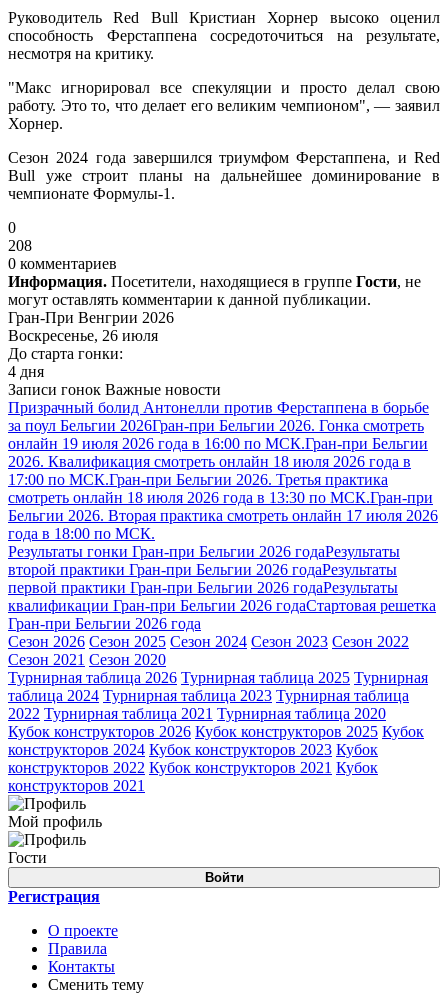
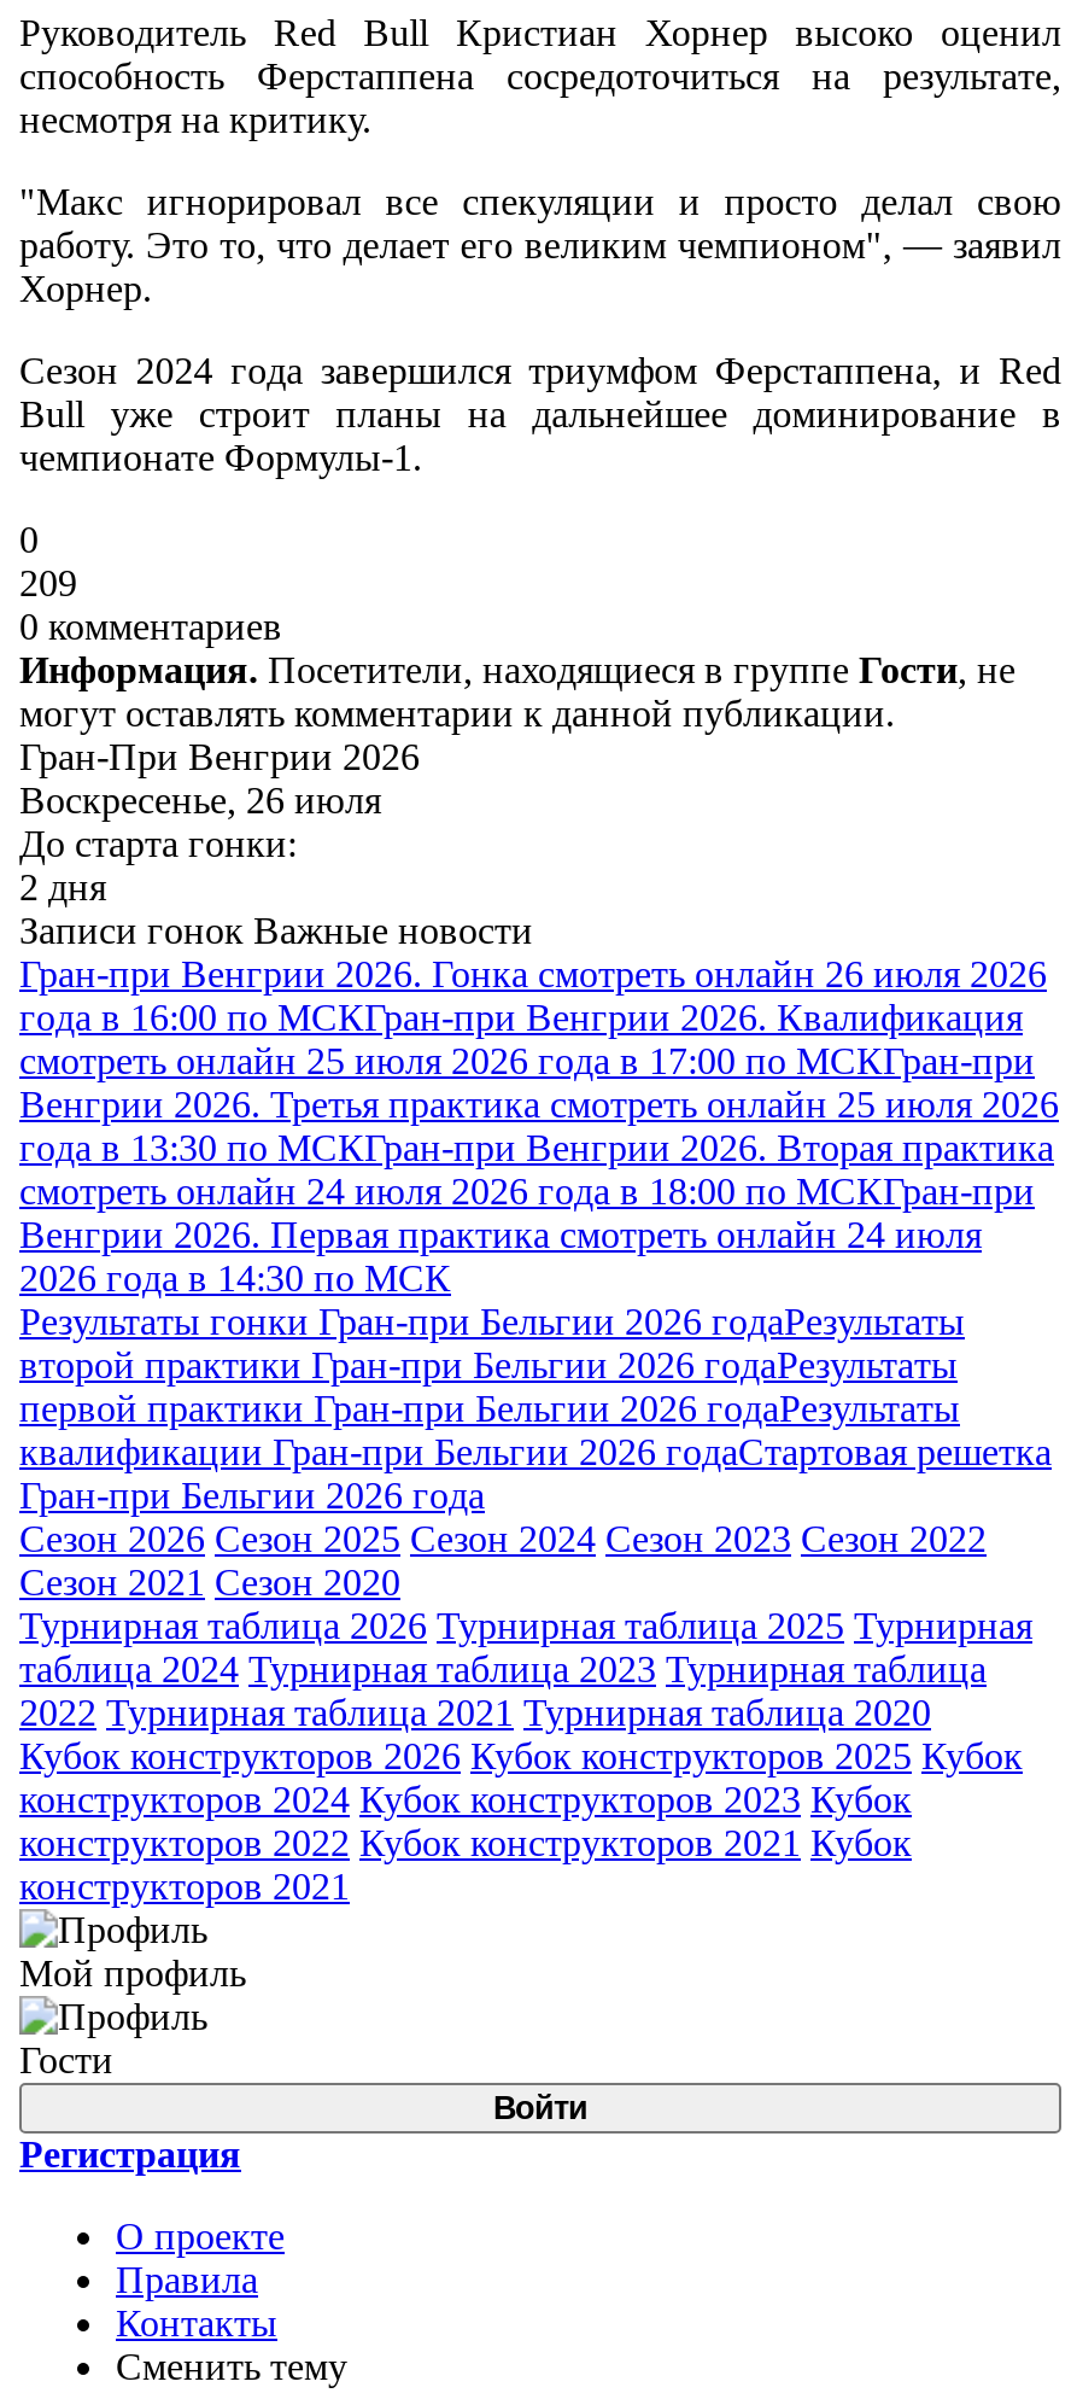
[8,237,32,254] 208 -> [19,563,77,604] 209
[8,363,44,380] 4 дня -> [19,867,106,908] 2 дня
[8,399,438,542] Призрачный болид Антонелли против Ферстаппена в борьбе | за поул Бельгии 2026Гран-при Бельгии 2026. Гонка смотреть | онлайн 19 июля 2026 года в 16:00 по МСК.Гран-при Бельгии | 2026. Квалификация смотреть онлайн 18 июля 2026 года в | 17:00 по МСК.Гран-при Бельгии 2026. Третья практика | смотреть онлайн 18 июля 2026 года в 13:30 по МСК.Гран-при | Бельгии 2026. Вторая практика смотреть онлайн 17 июля 2026 | года в 18:00 по МСК. -> [19,954,1059,1299] Гран-при Венгрии 2026. Гонка смотреть онлайн 26 июля 2026 | года в 16:00 по МСКГран-при Венгрии 2026. Квалификация | смотреть онлайн 25 июля 2026 года в 17:00 по МСКГран-при | Венгрии 2026. Третья практика смотреть онлайн 25 июля 2026 | года в 13:30 по МСКГран-при Венгрии 2026. Вторая практика | смотреть онлайн 24 июля 2026 года в 18:00 по МСКГран-при | Венгрии 2026. Первая практика смотреть онлайн 24 июля | 2026 года в 14:30 по МСК

